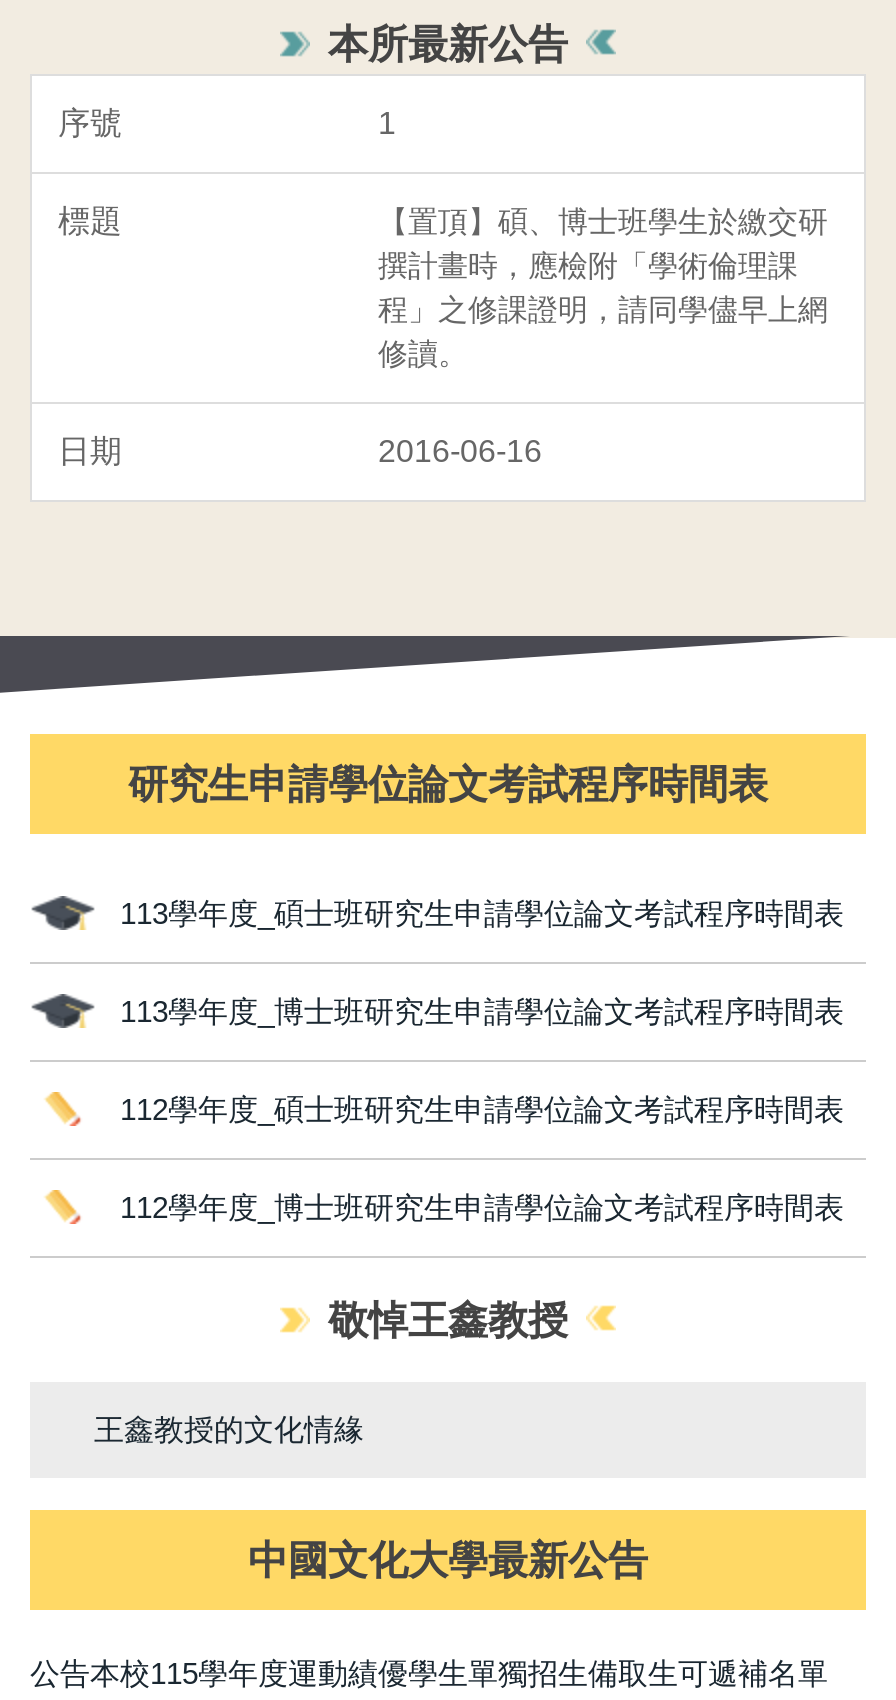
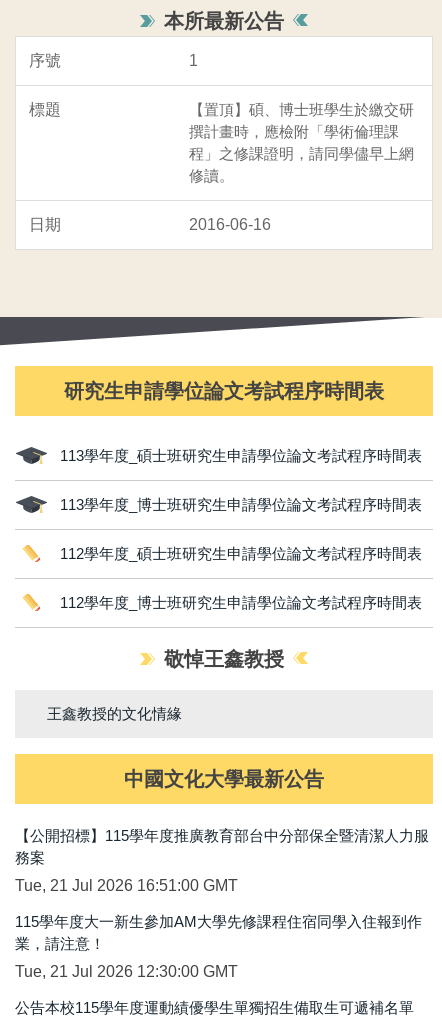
none -> [15,827,429,980] 【公開招標】115學年度推廣教育部台中分部保全暨清潔人力服 | 務案 | Tue, 21 Jul 2026 16:51:00 GMT | 115學年度大一新生參加AM大學先修課程住宿同學入住報到作 | 業，請注意！ | Tue, 21 Jul 2026 12:30:00 GMT

